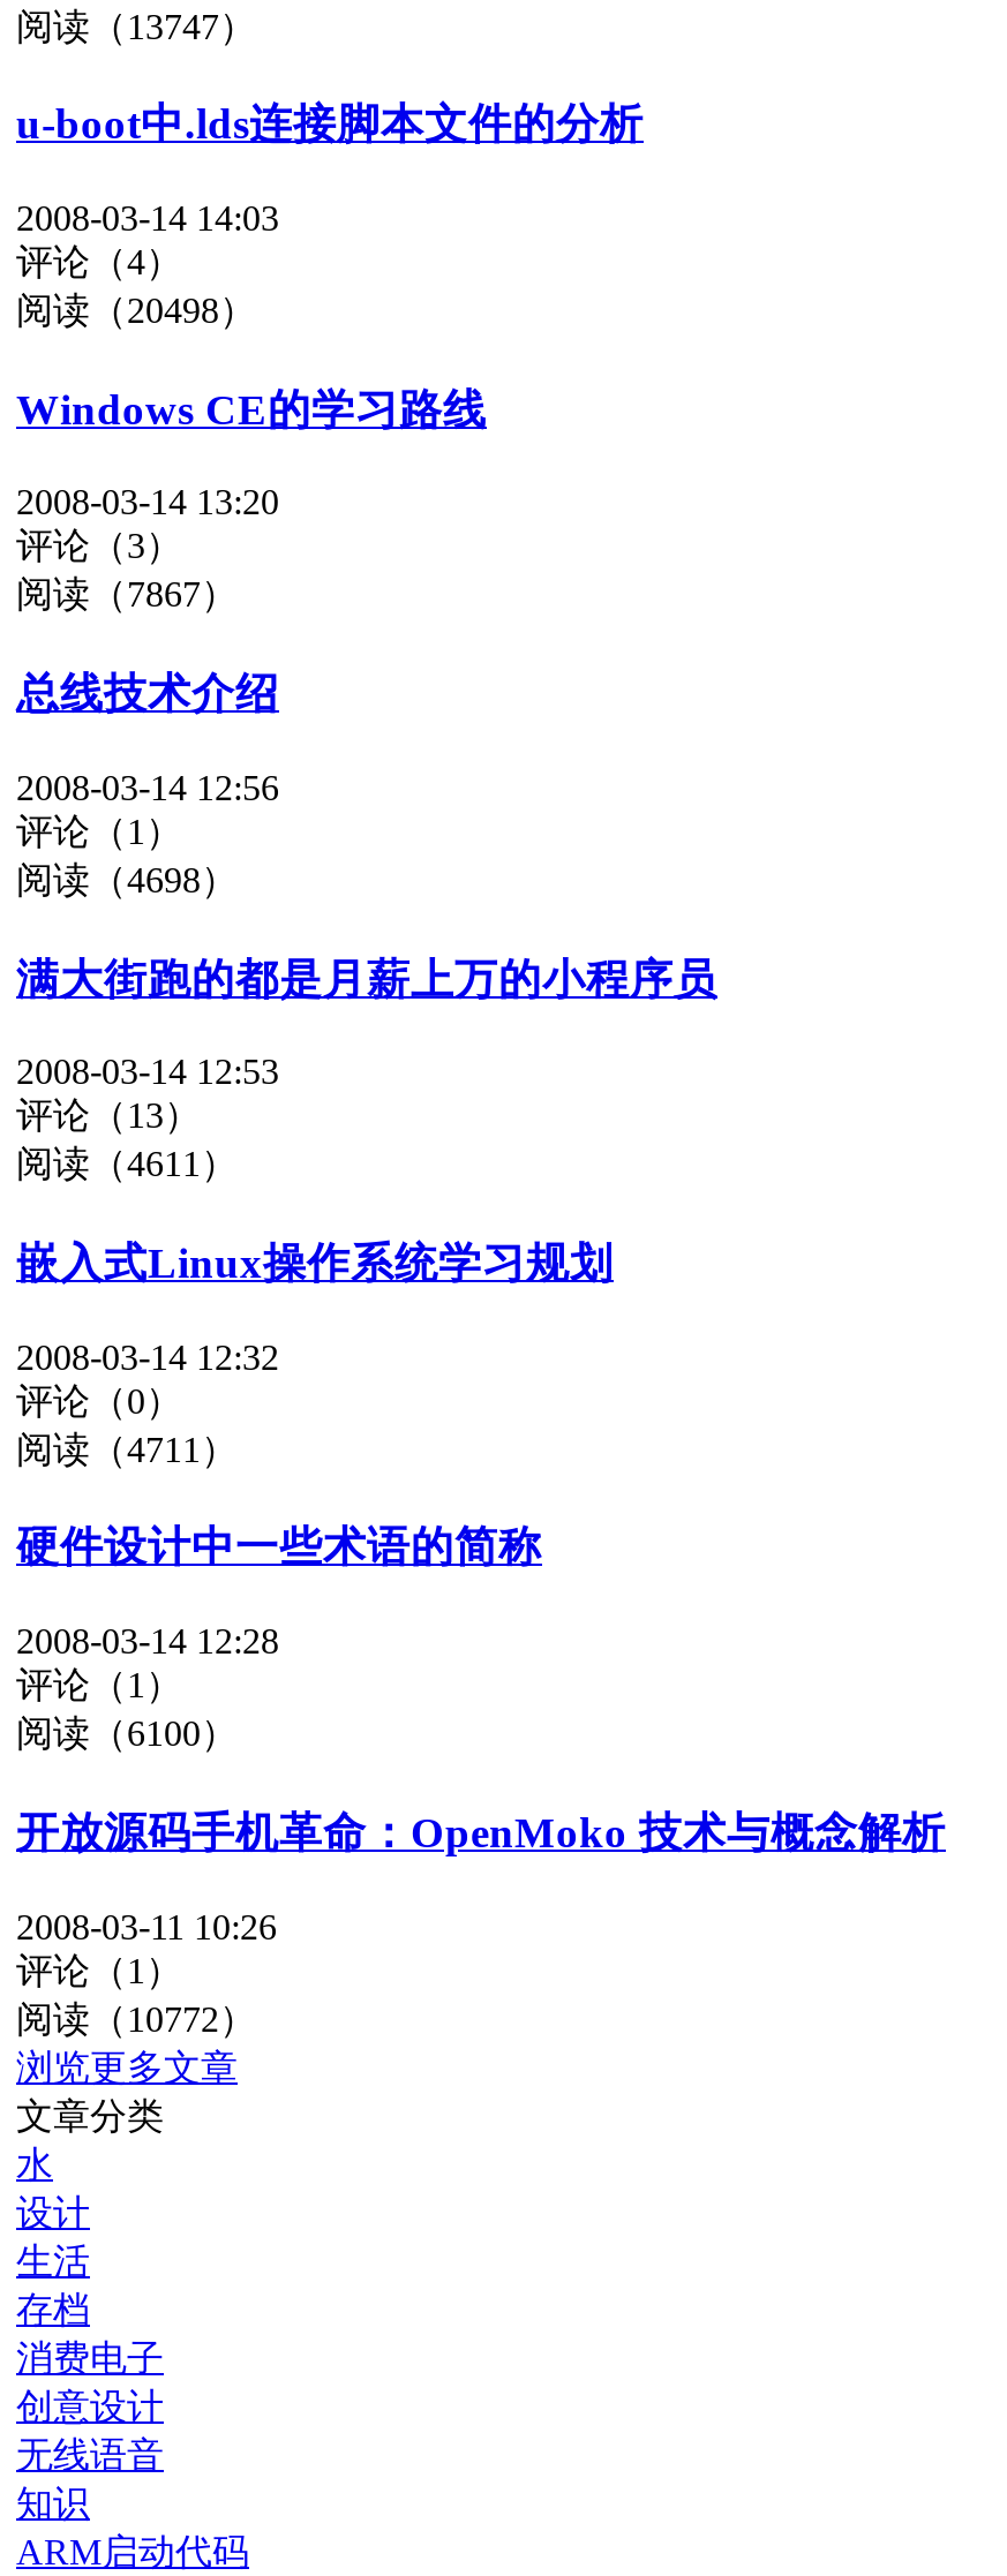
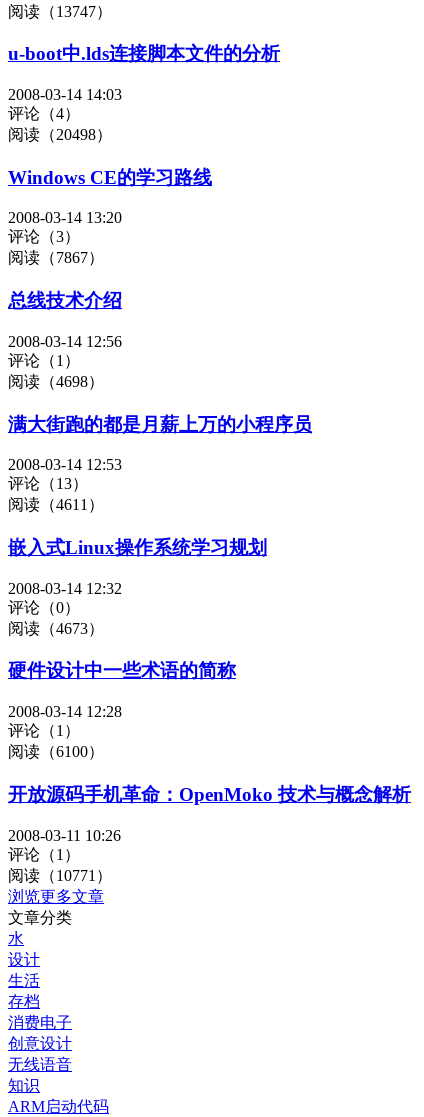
[16,1429,238,1468] 阅读（4711） -> [8,620,104,637] 阅读（4673）
[16,1999,256,2038] 阅读（10772） -> [8,867,112,884] 阅读（10771）

